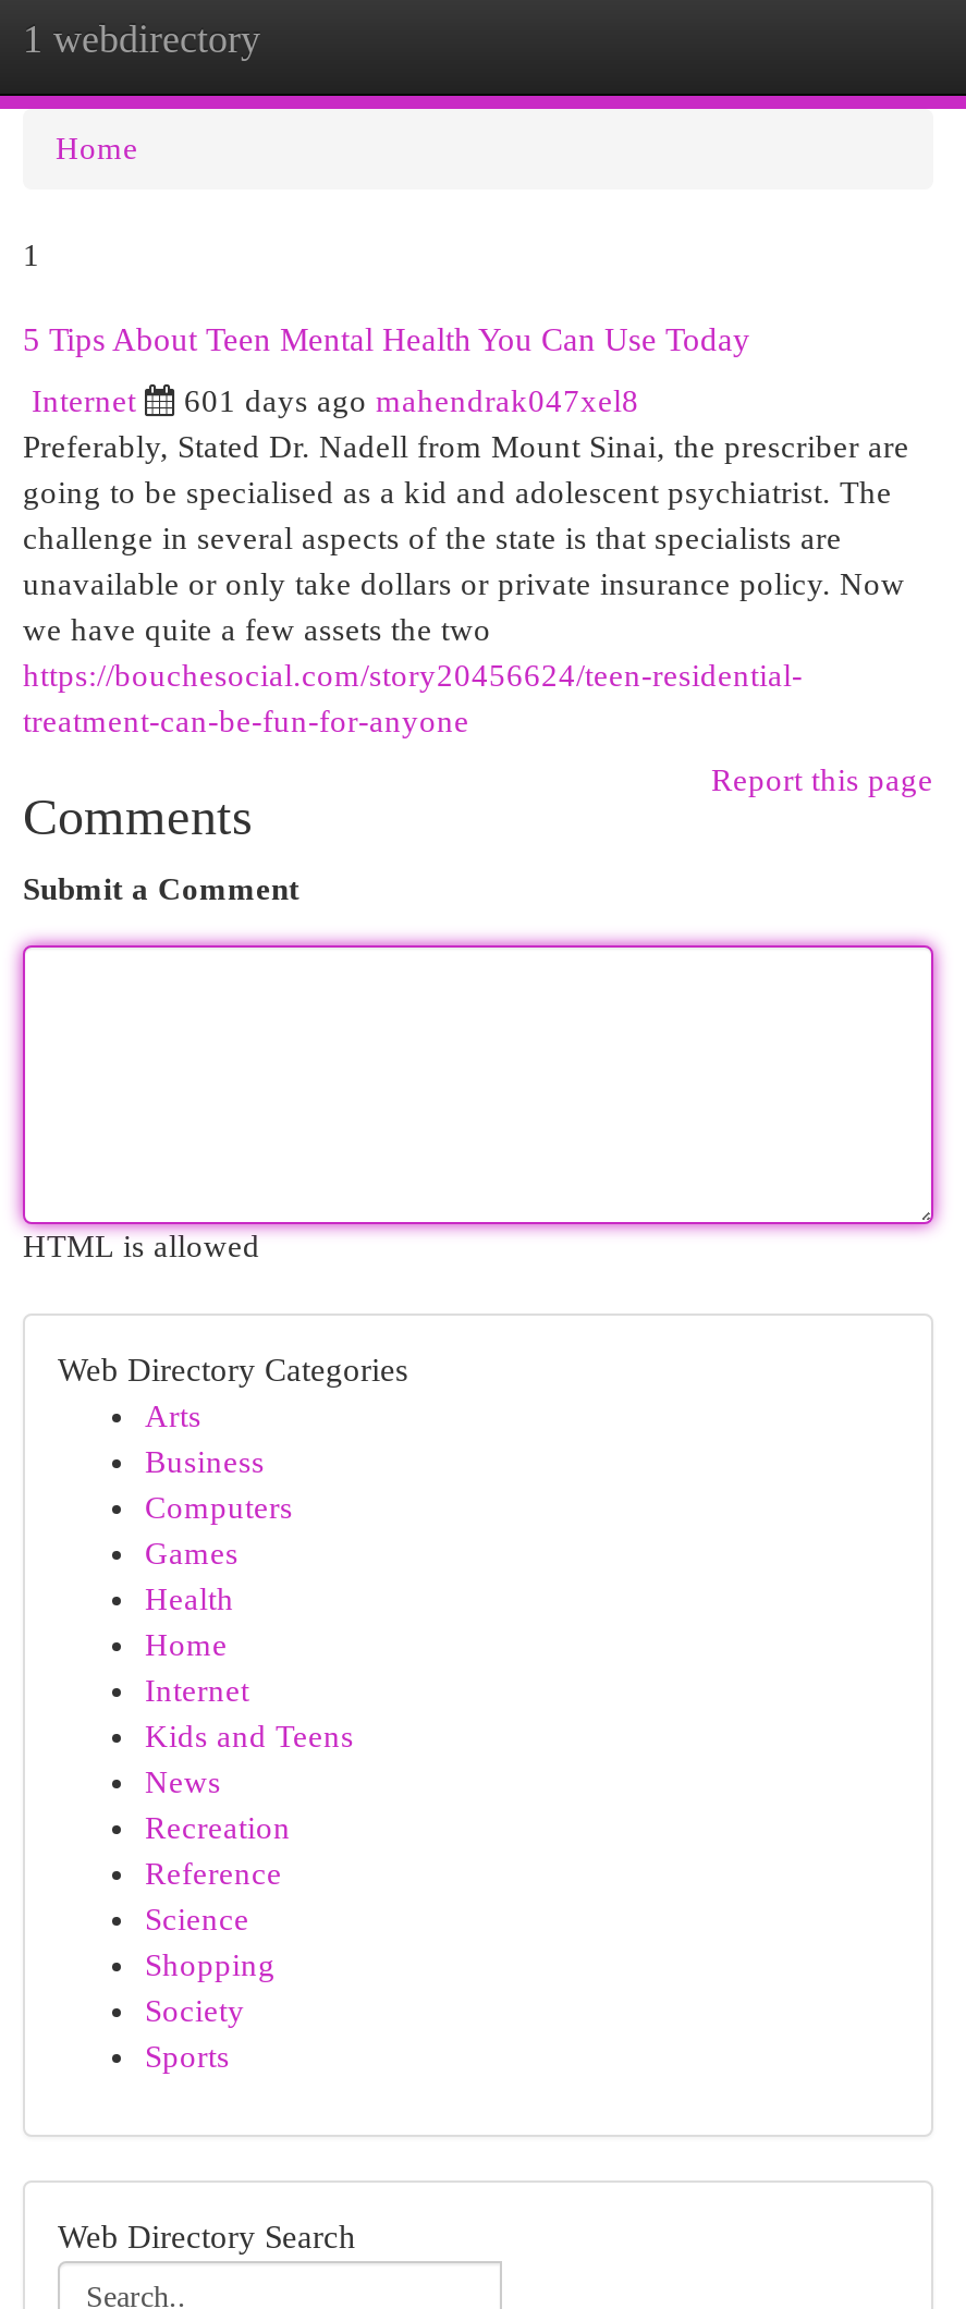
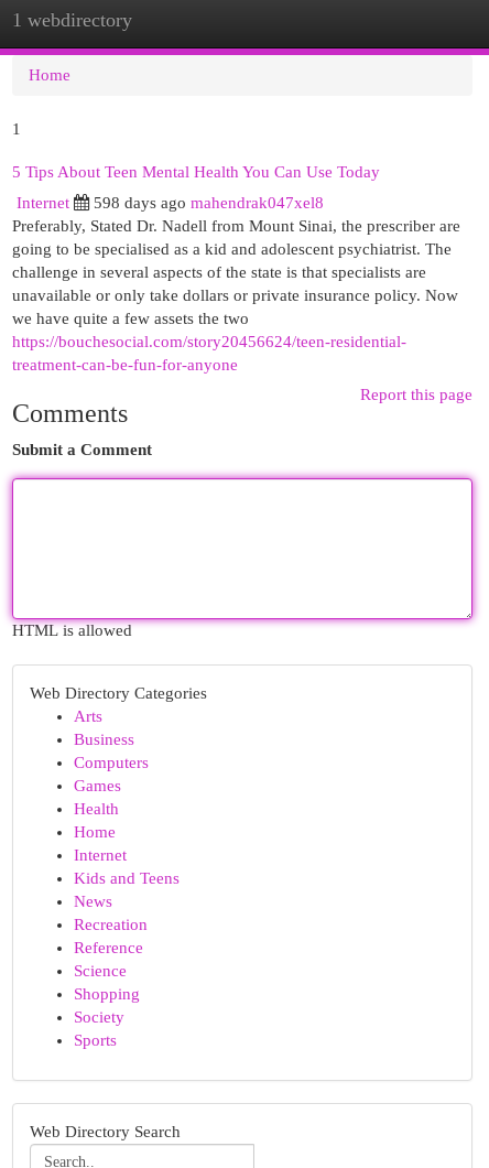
[184,383,639,418] 601 days ago mahendrak047xel8 -> [94,194,324,212] 598 days ago mahendrak047xel8

